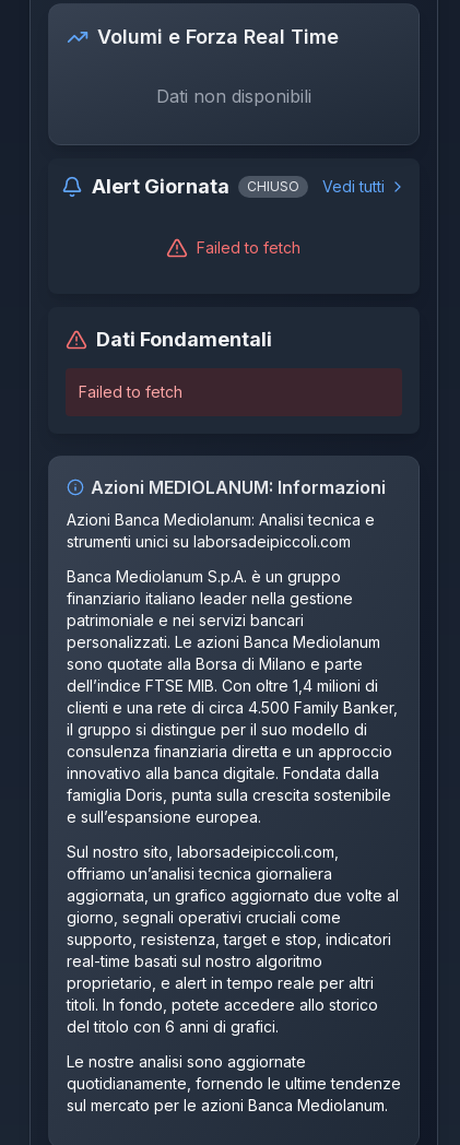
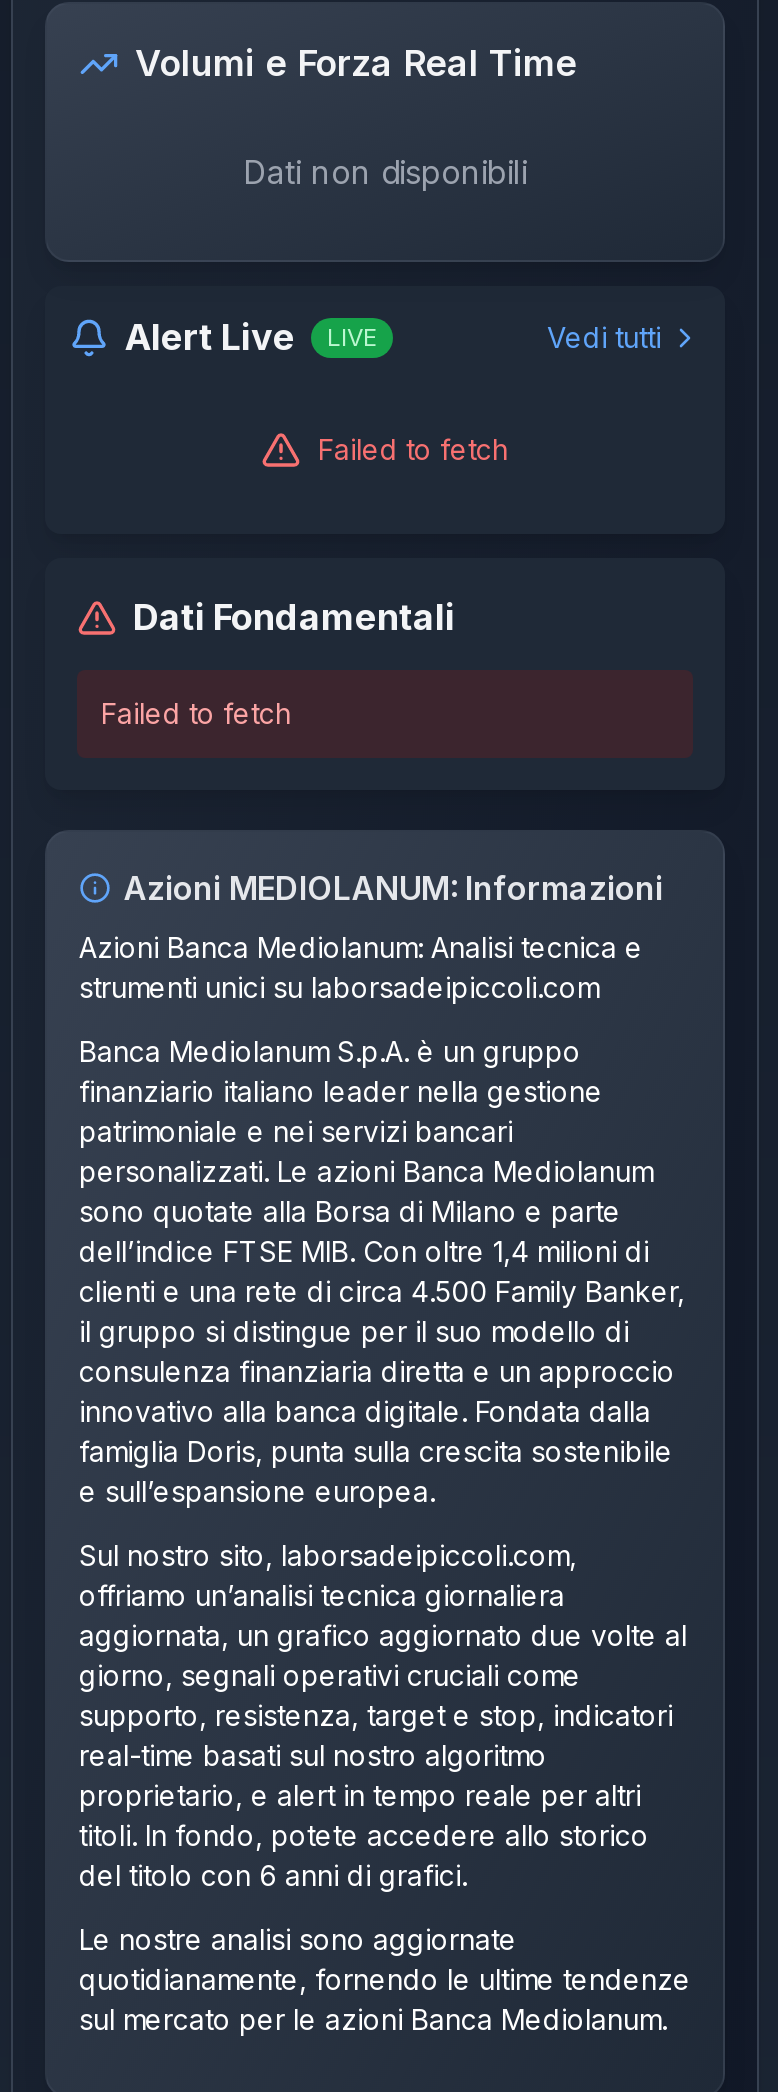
[92,175,299,198] Alert Giornata | CHIUSO -> [125,317,377,359] Alert Live | LIVE

